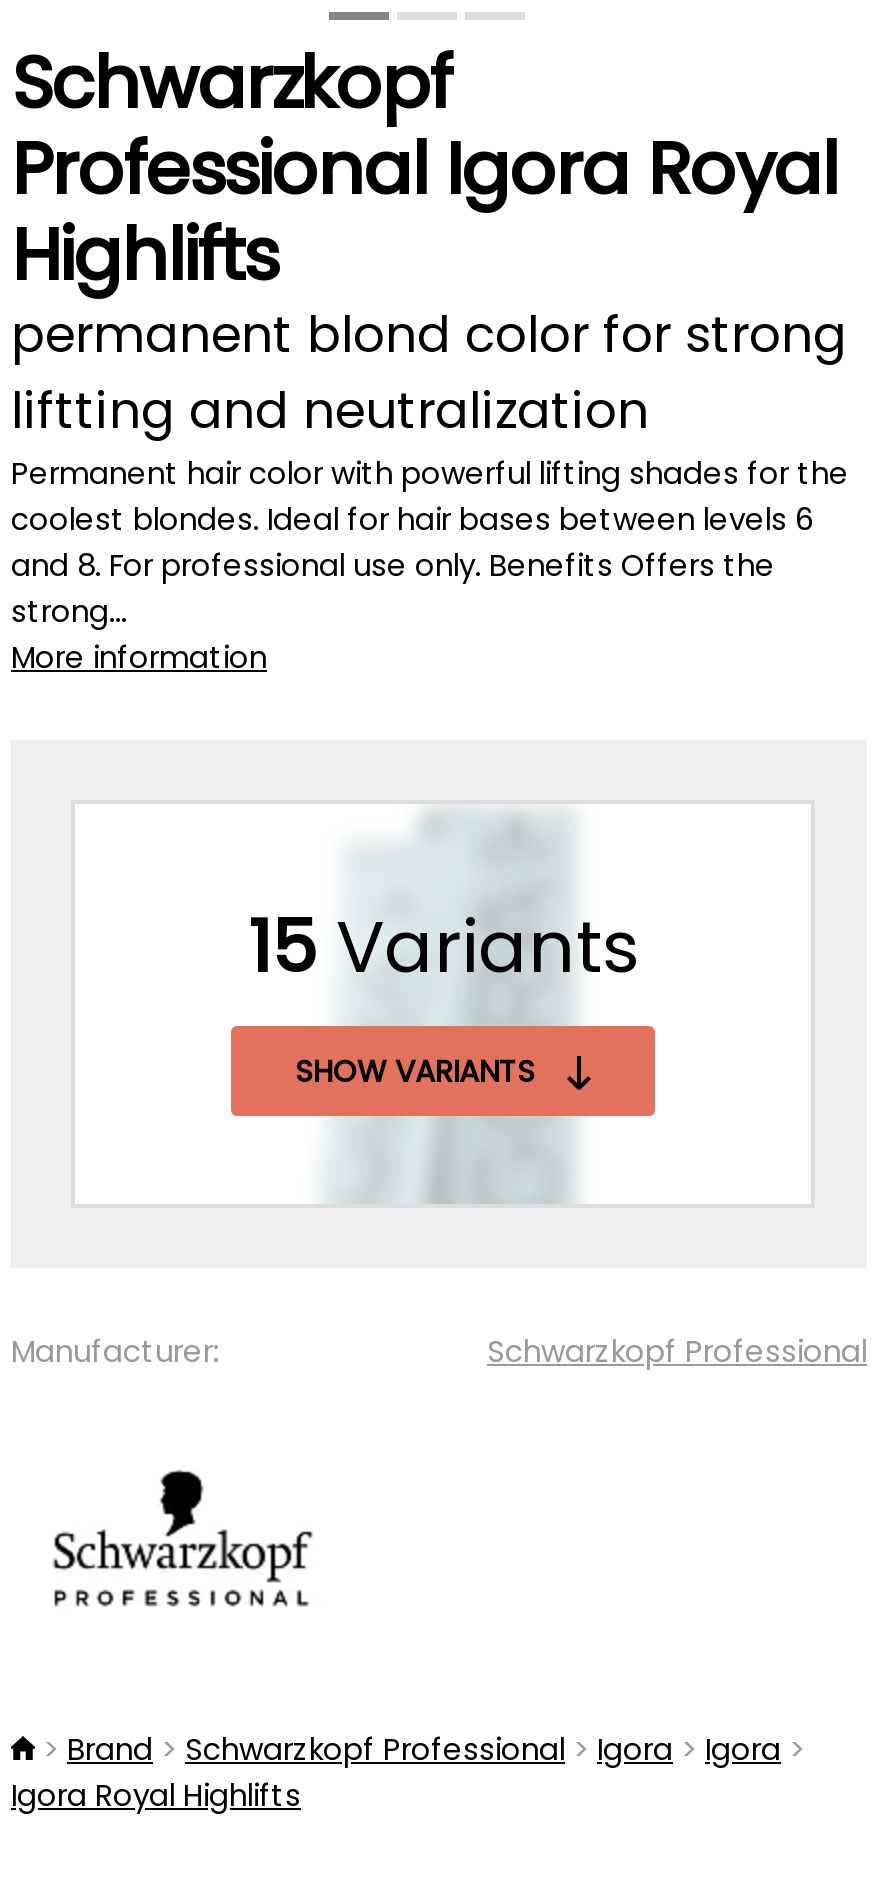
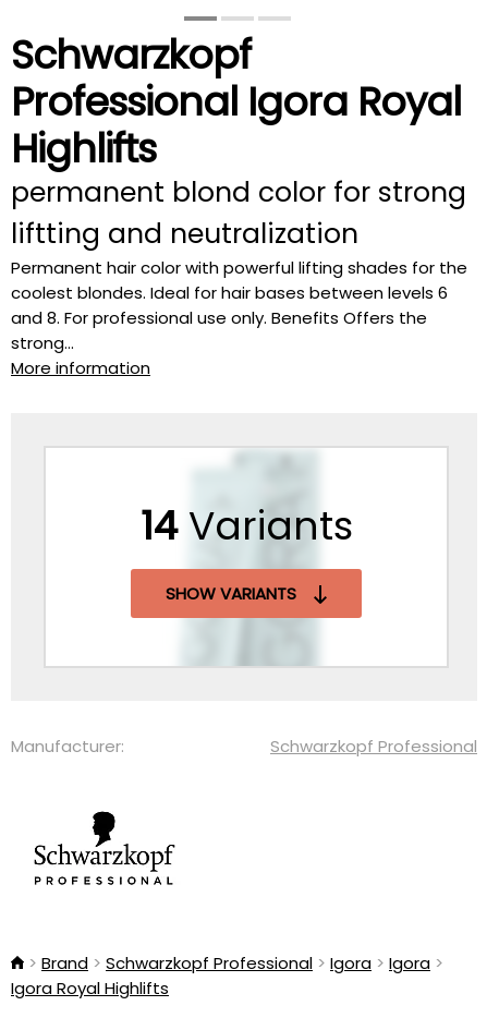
[248,896,638,998] 15 Variants -> [140,498,352,554] 14 Variants

